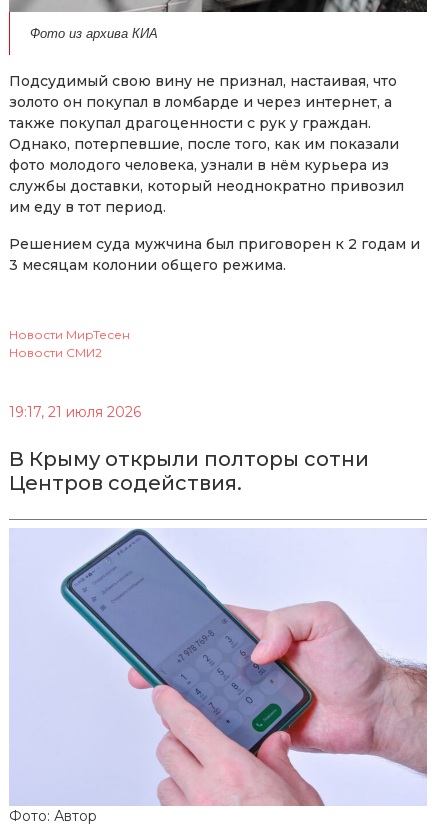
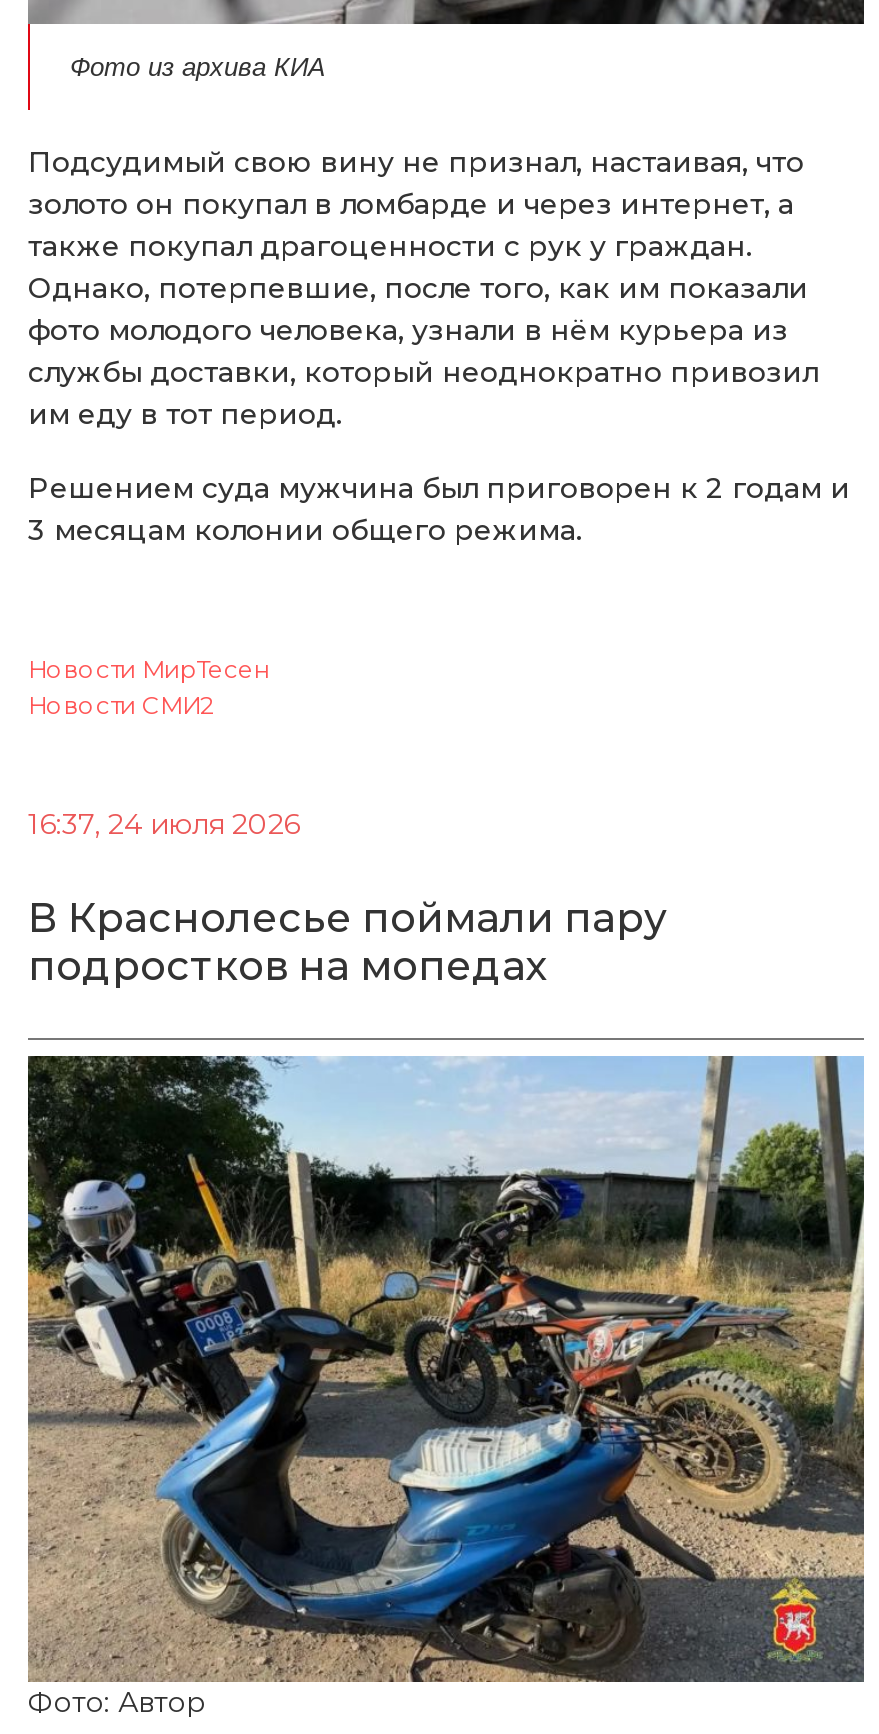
[9,403,141,421] 19:17, 21 июля 2026 -> [28,806,300,842] 16:37, 24 июля 2026
[9,447,369,495] В Крыму открыли полторы сотни | Центров содействия. -> [28,894,666,990] В Краснолесье поймали пару | подростков на мопедах
[9,528,427,807] [image] -> [26,1054,866,1684] [image]

